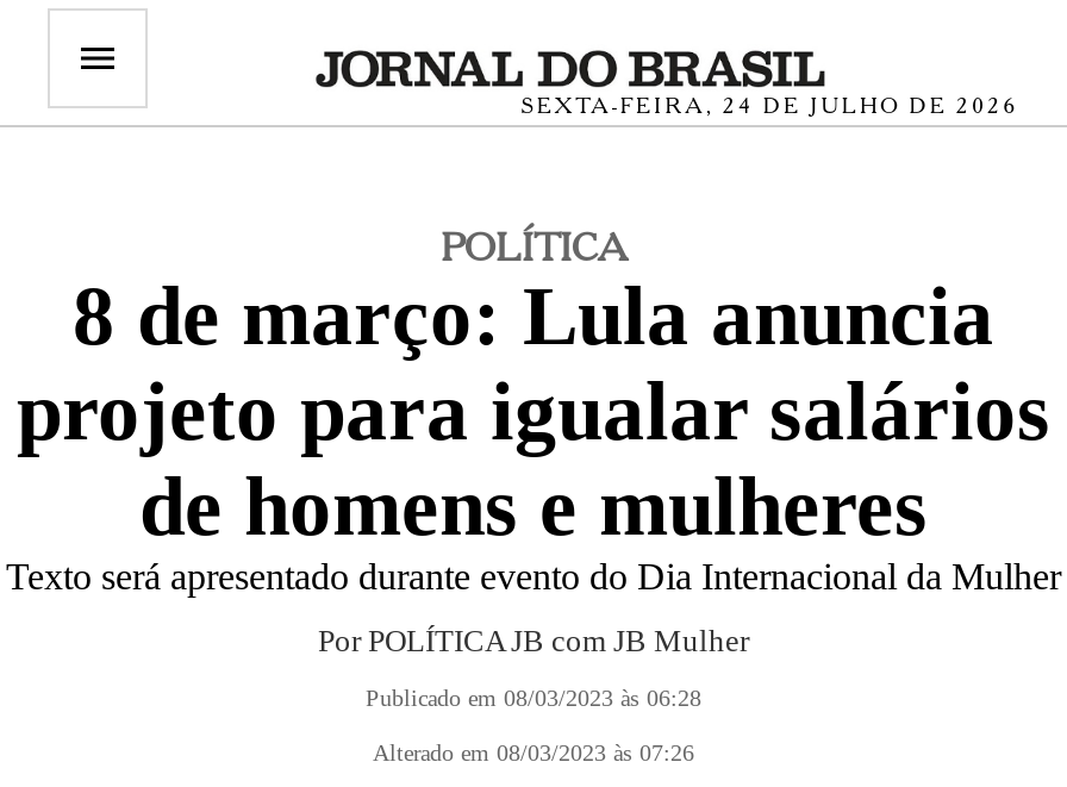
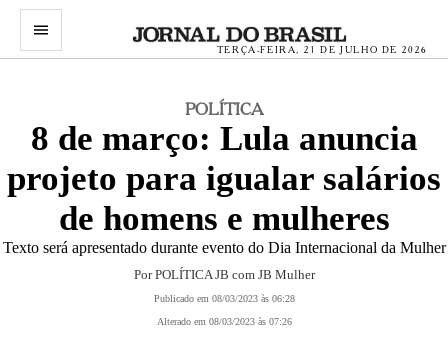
[521,92,1019,118] SEXTA-FEIRA, 24 DE JULHO DE 2026 -> [217,44,428,55] TERÇA-FEIRA, 21 DE JULHO DE 2026

